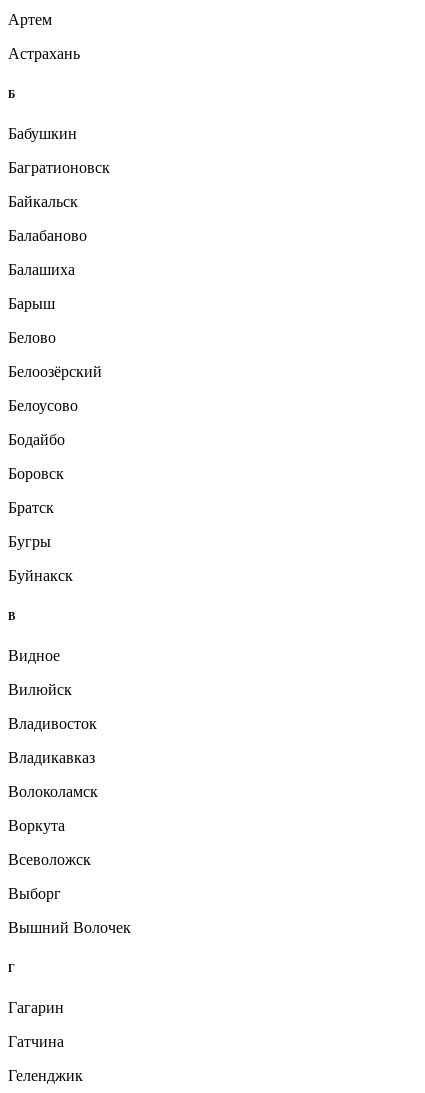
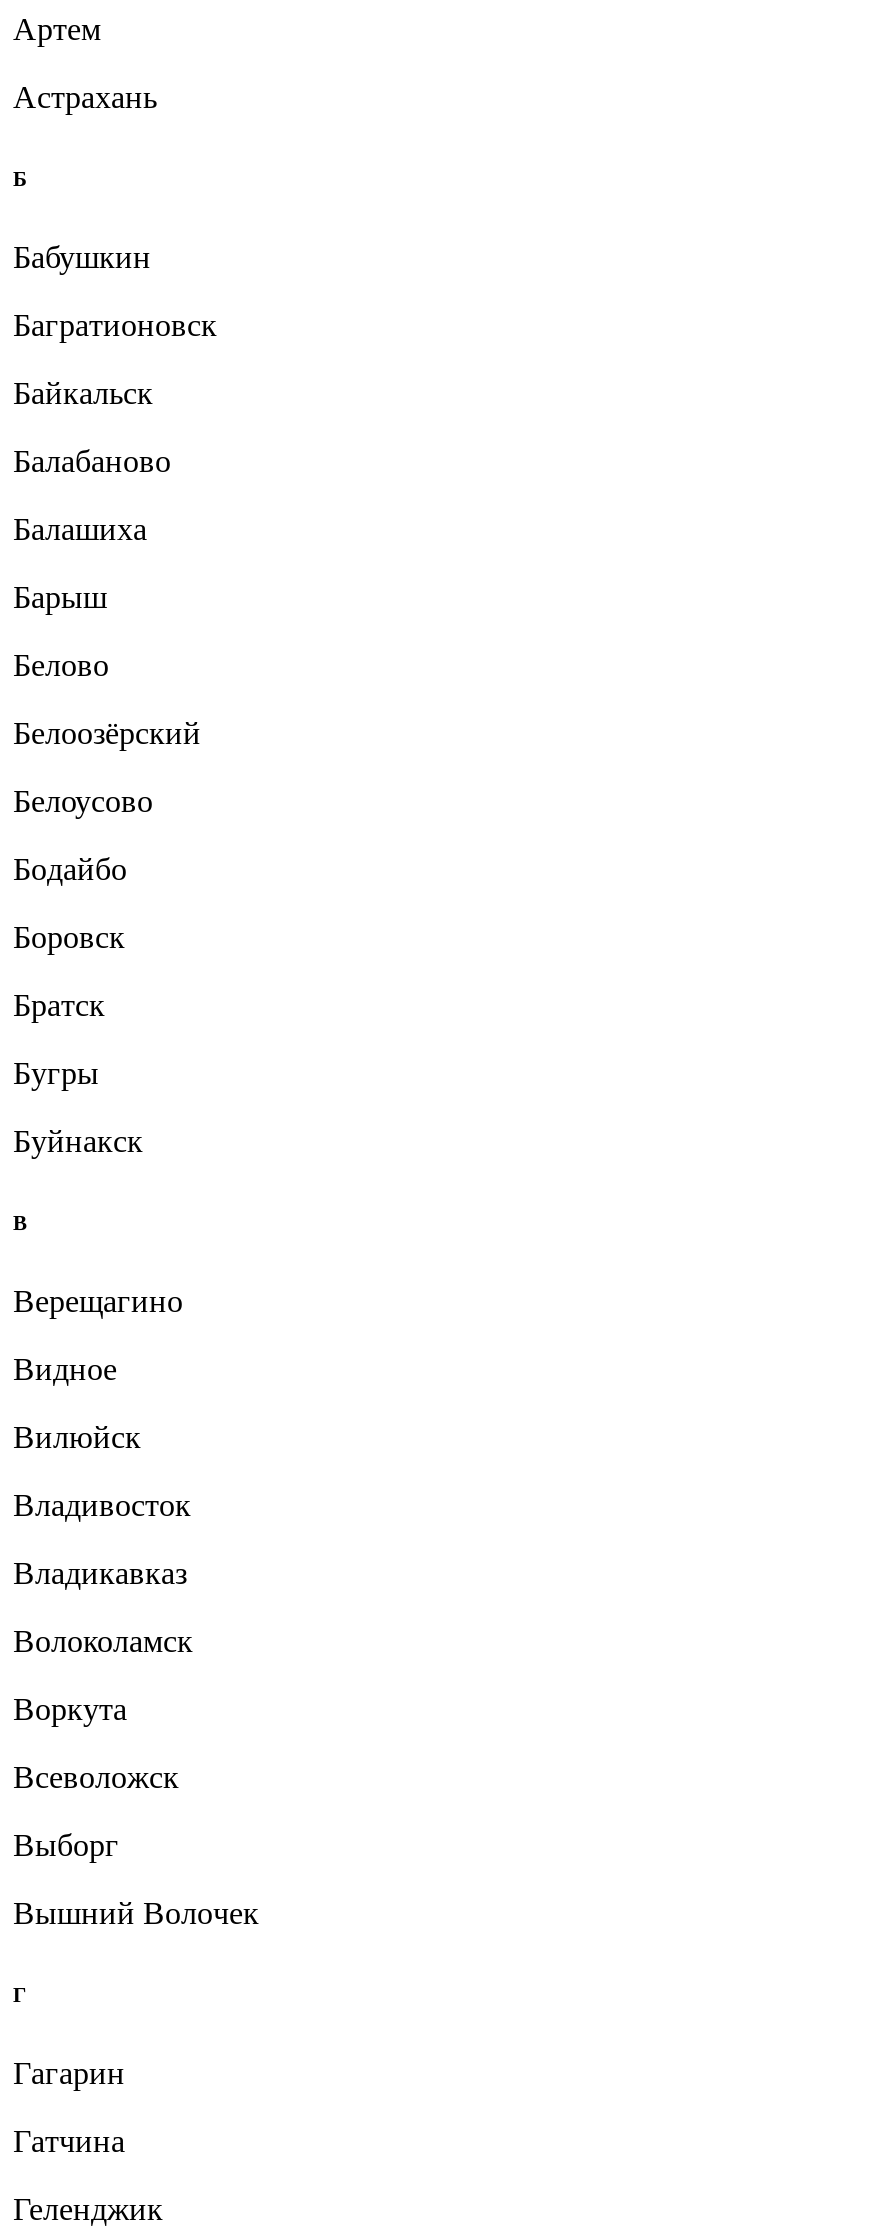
none -> [13,1284,183,1318] Верещагино

